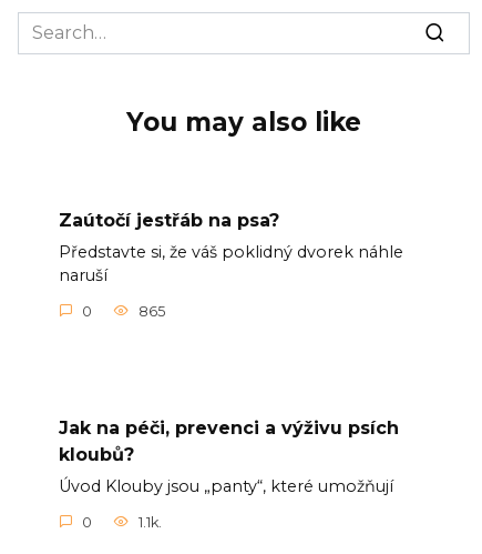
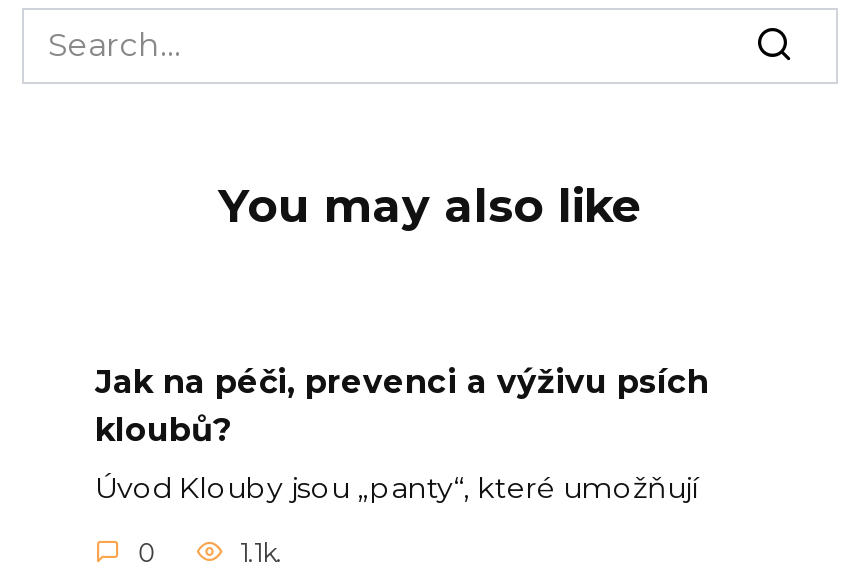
[58,210,403,320] Zaútočí jestřáb na psa? | Představte si, že váš poklidný dvorek náhle | naruší | 0 | 865 -> none

